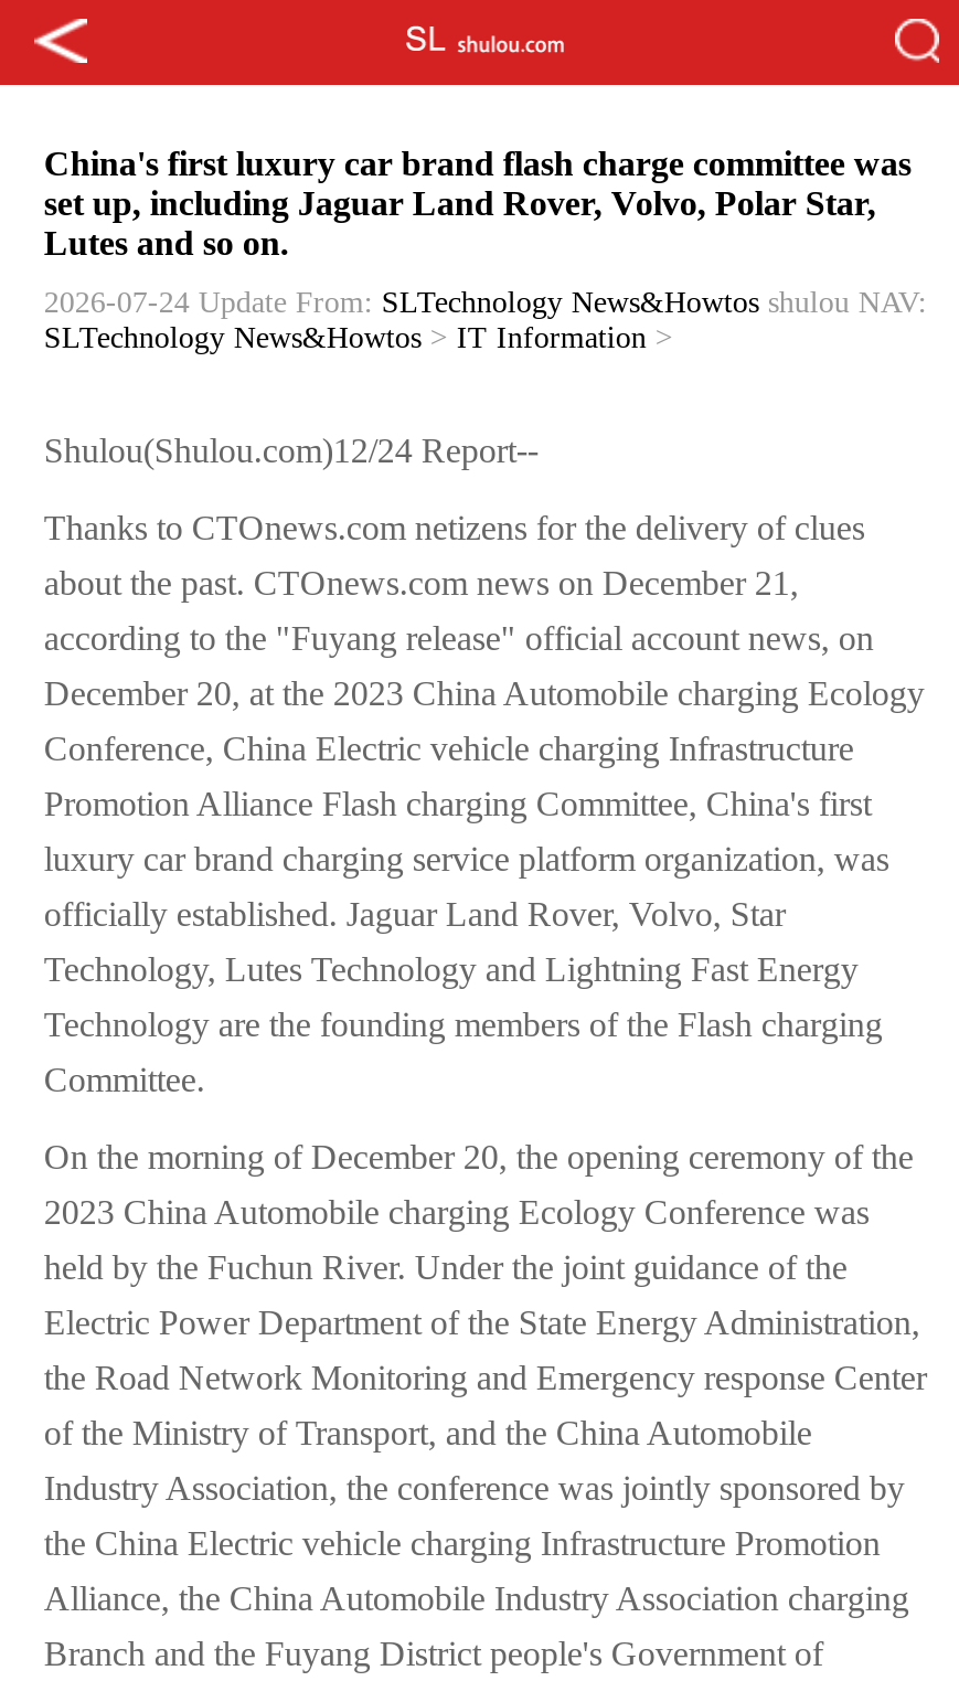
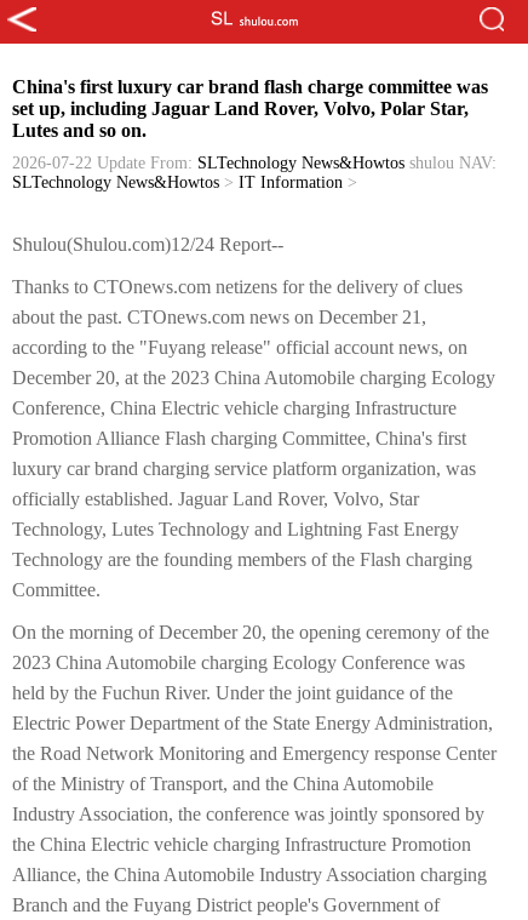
[44,286,927,319] 2026-07-24 Update From: SLTechnology News&Howtos shulou NAV: -> [13,154,497,172] 2026-07-22 Update From: SLTechnology News&Howtos shulou NAV:

